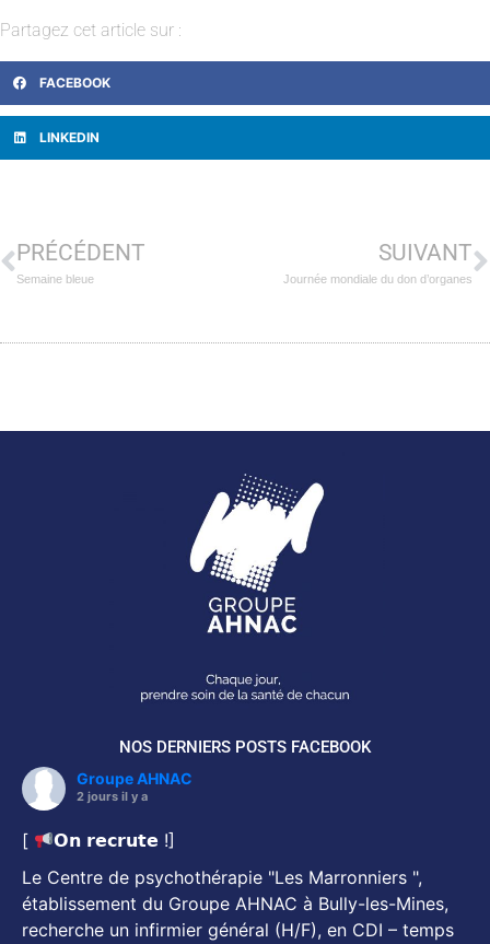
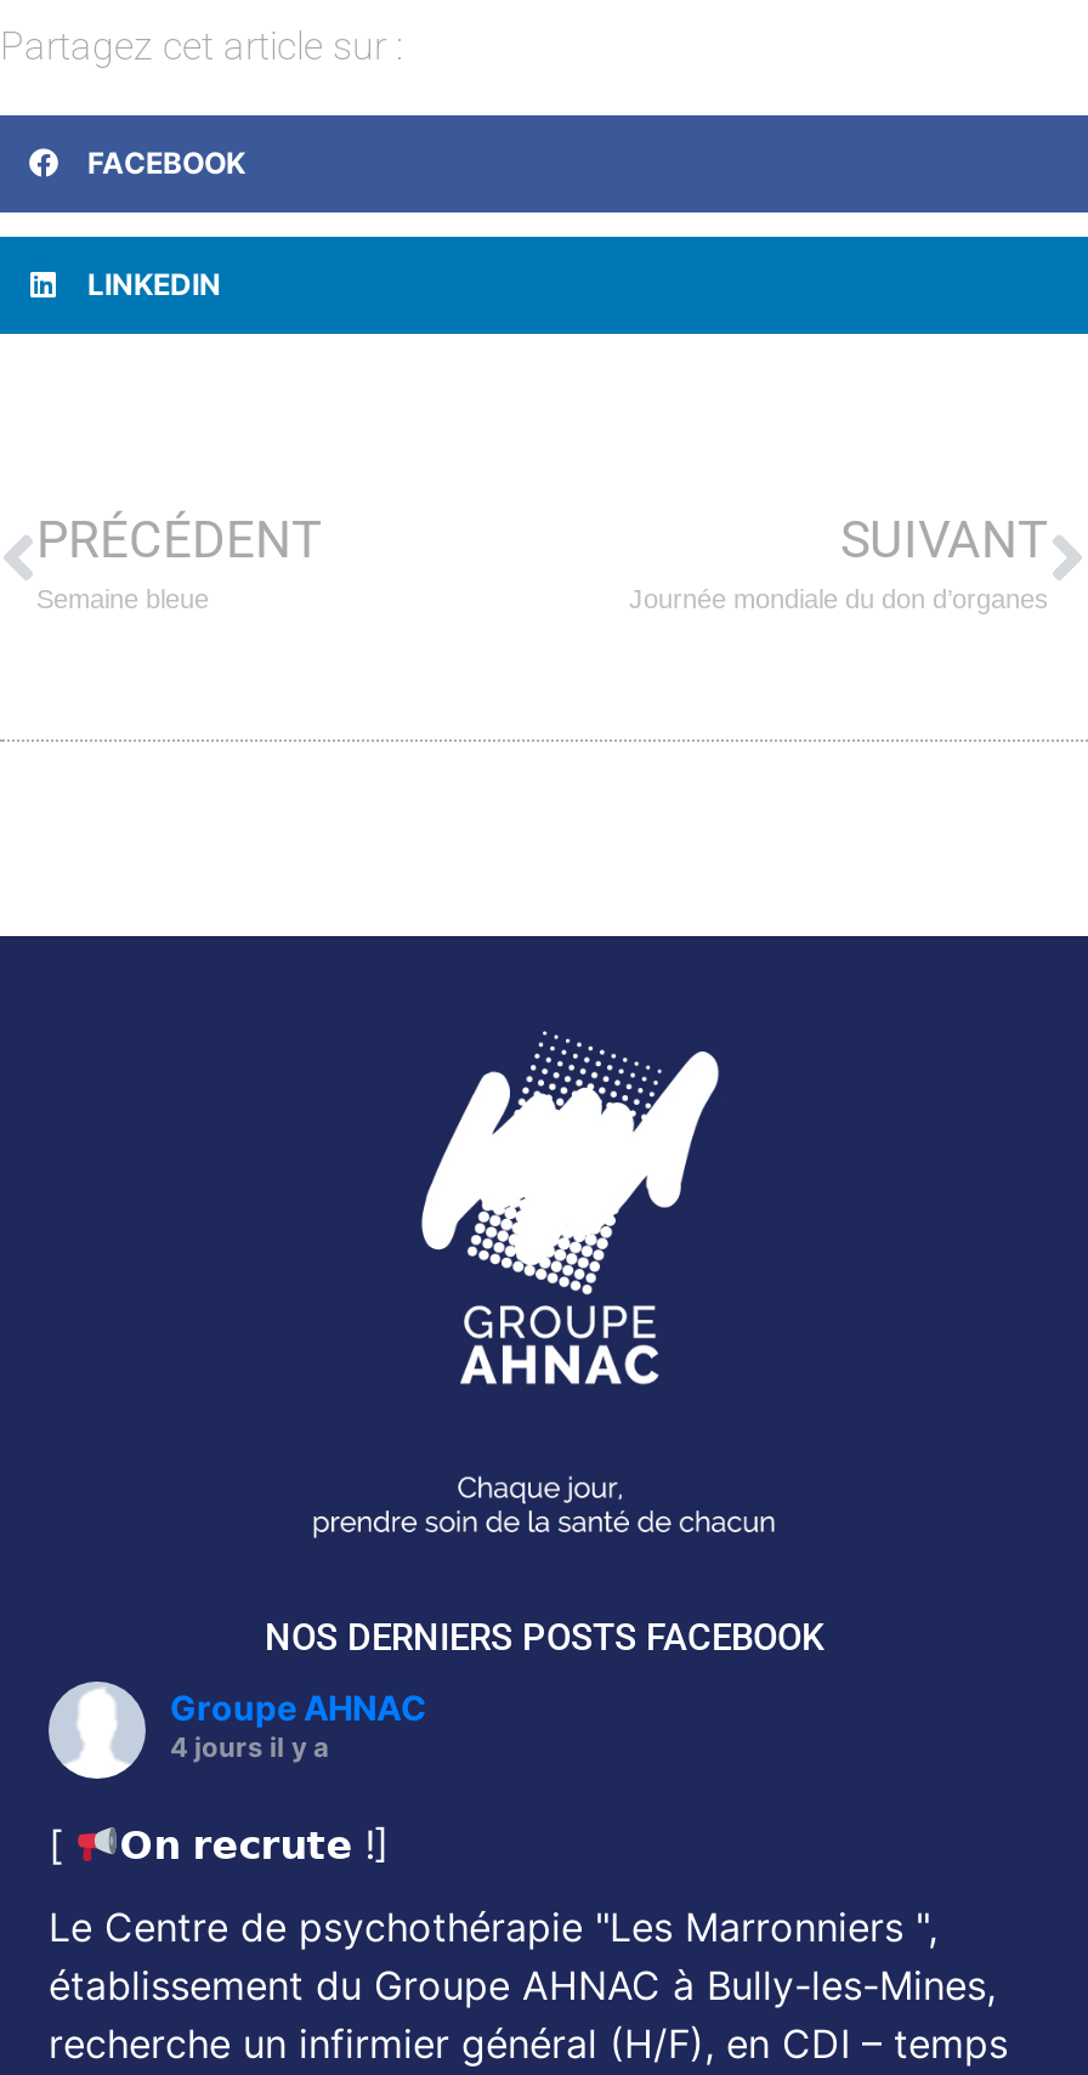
[77,789,148,804] 2 jours il y a -> [170,1730,328,1764] 4 jours il y a

